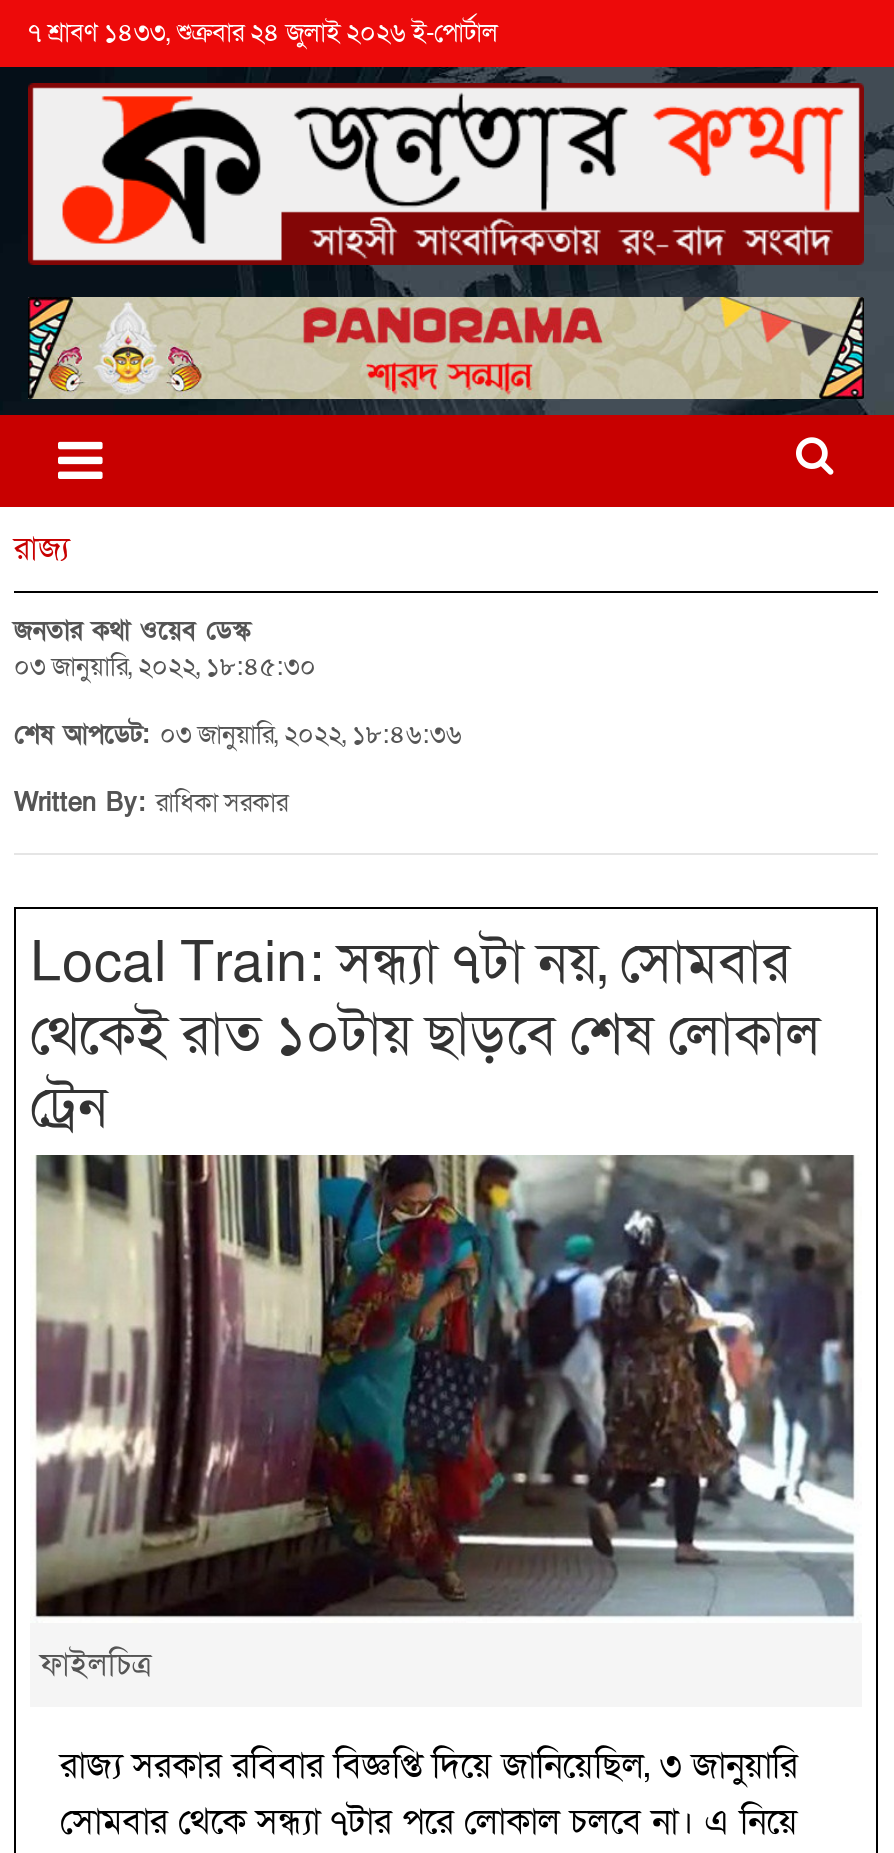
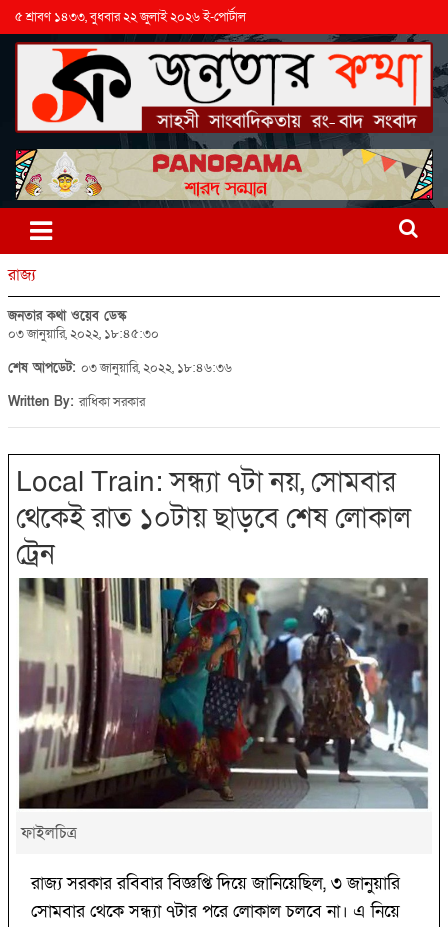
[28,15,498,51] ৭ শ্রাবণ ১৪৩৩, শুক্রবার ২৪ জুলাই ২০২৬ ই-পোর্টাল -> [15,8,246,26] ৫ শ্রাবণ ১৪৩৩, বুধবার ২২ জুলাই ২০২৬ ই-পোর্টাল

